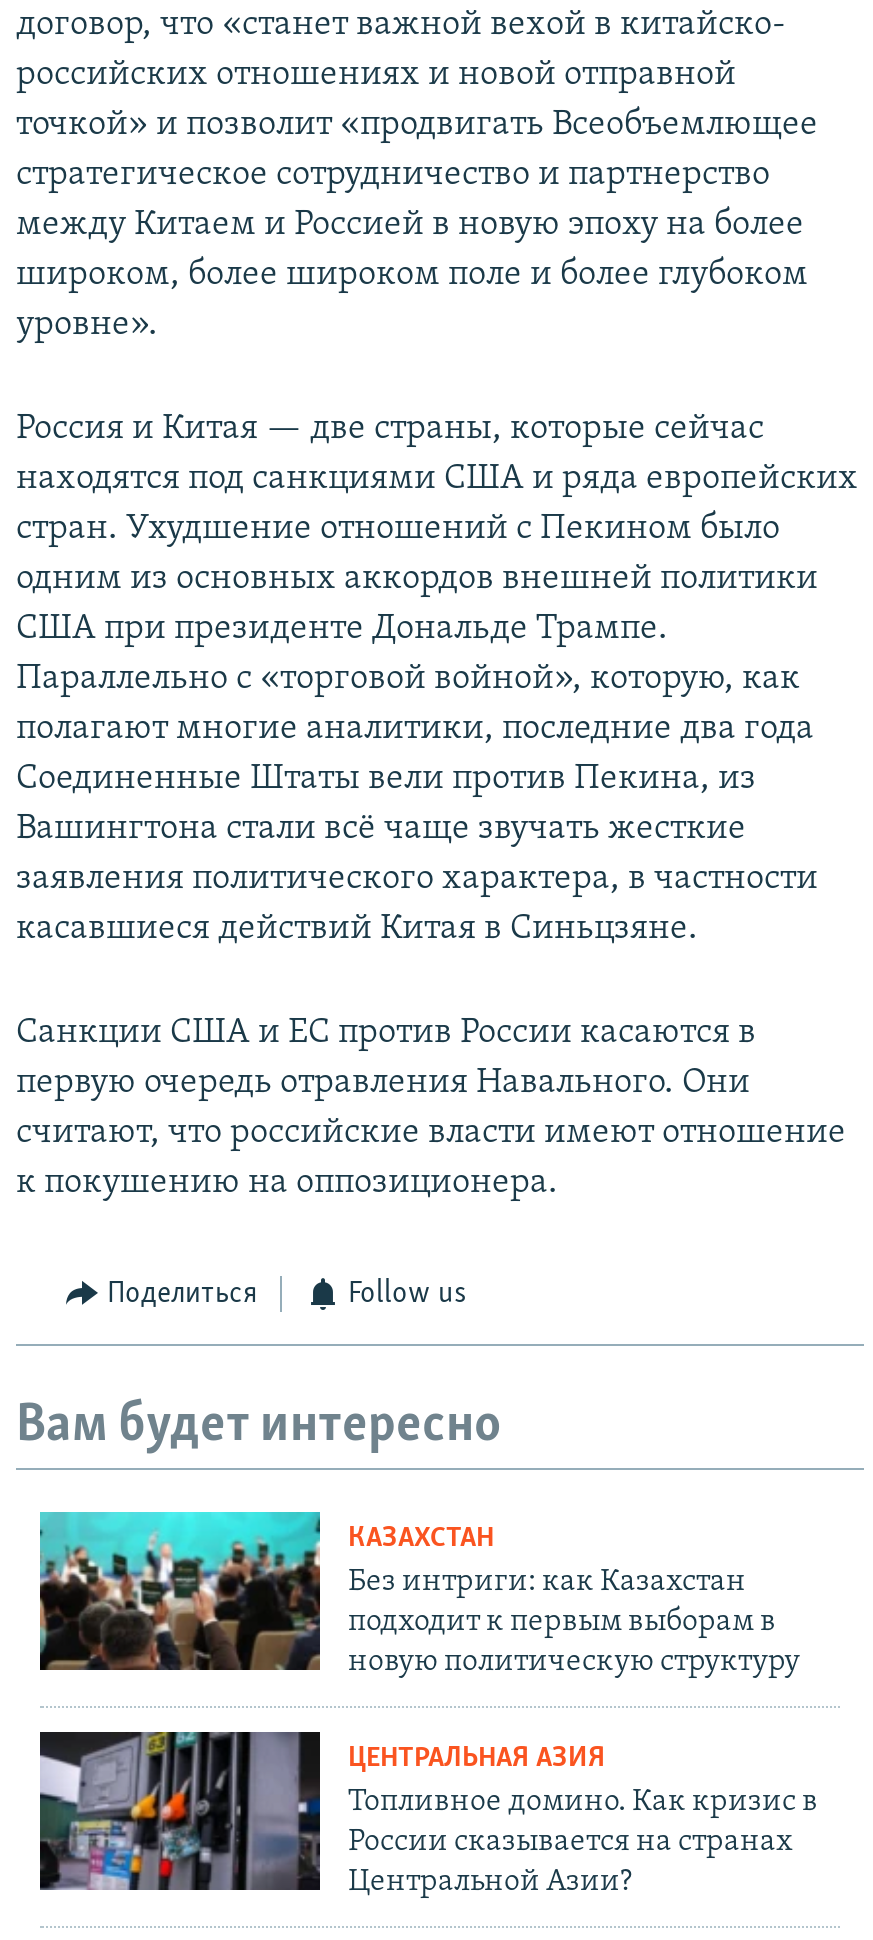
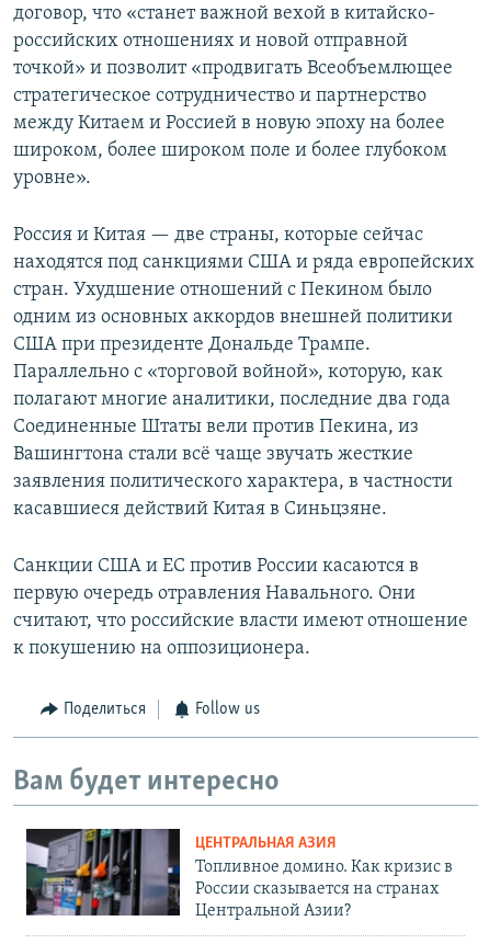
[38,1510,800,1679] [image] | КАЗАХСТАН | Без интриги: как Казахстан | подходит к первым выборам в | новую политическую структуру -> none

